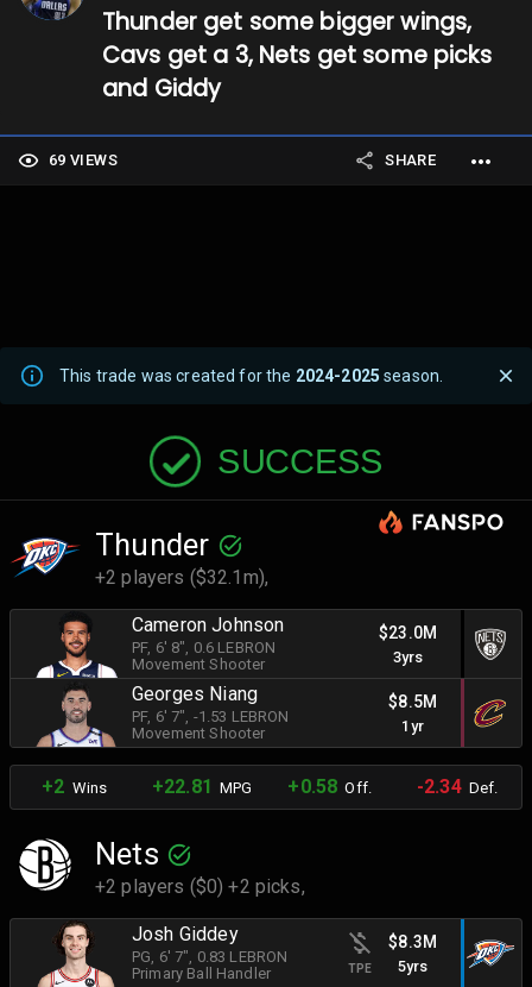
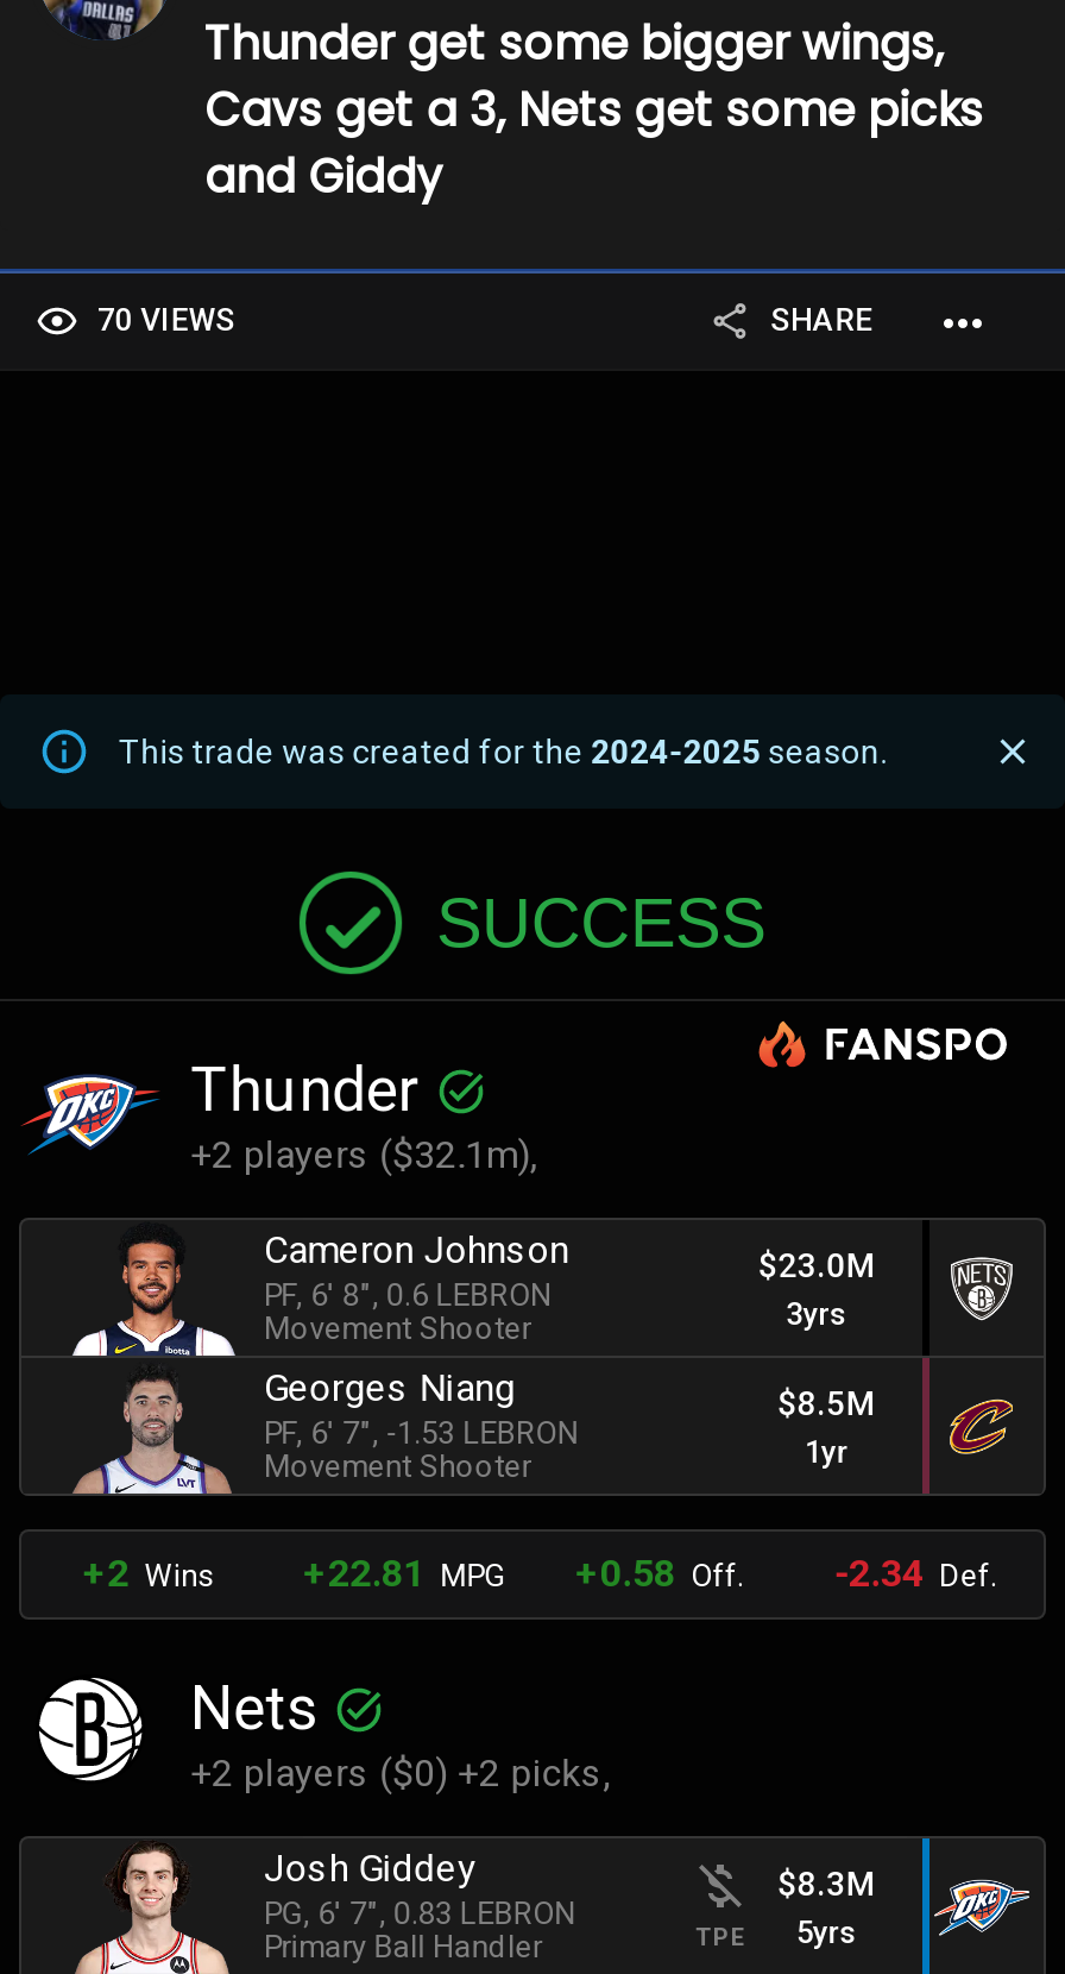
[49,151,118,169] 69 VIEWS -> [97,302,235,338] 70 VIEWS

